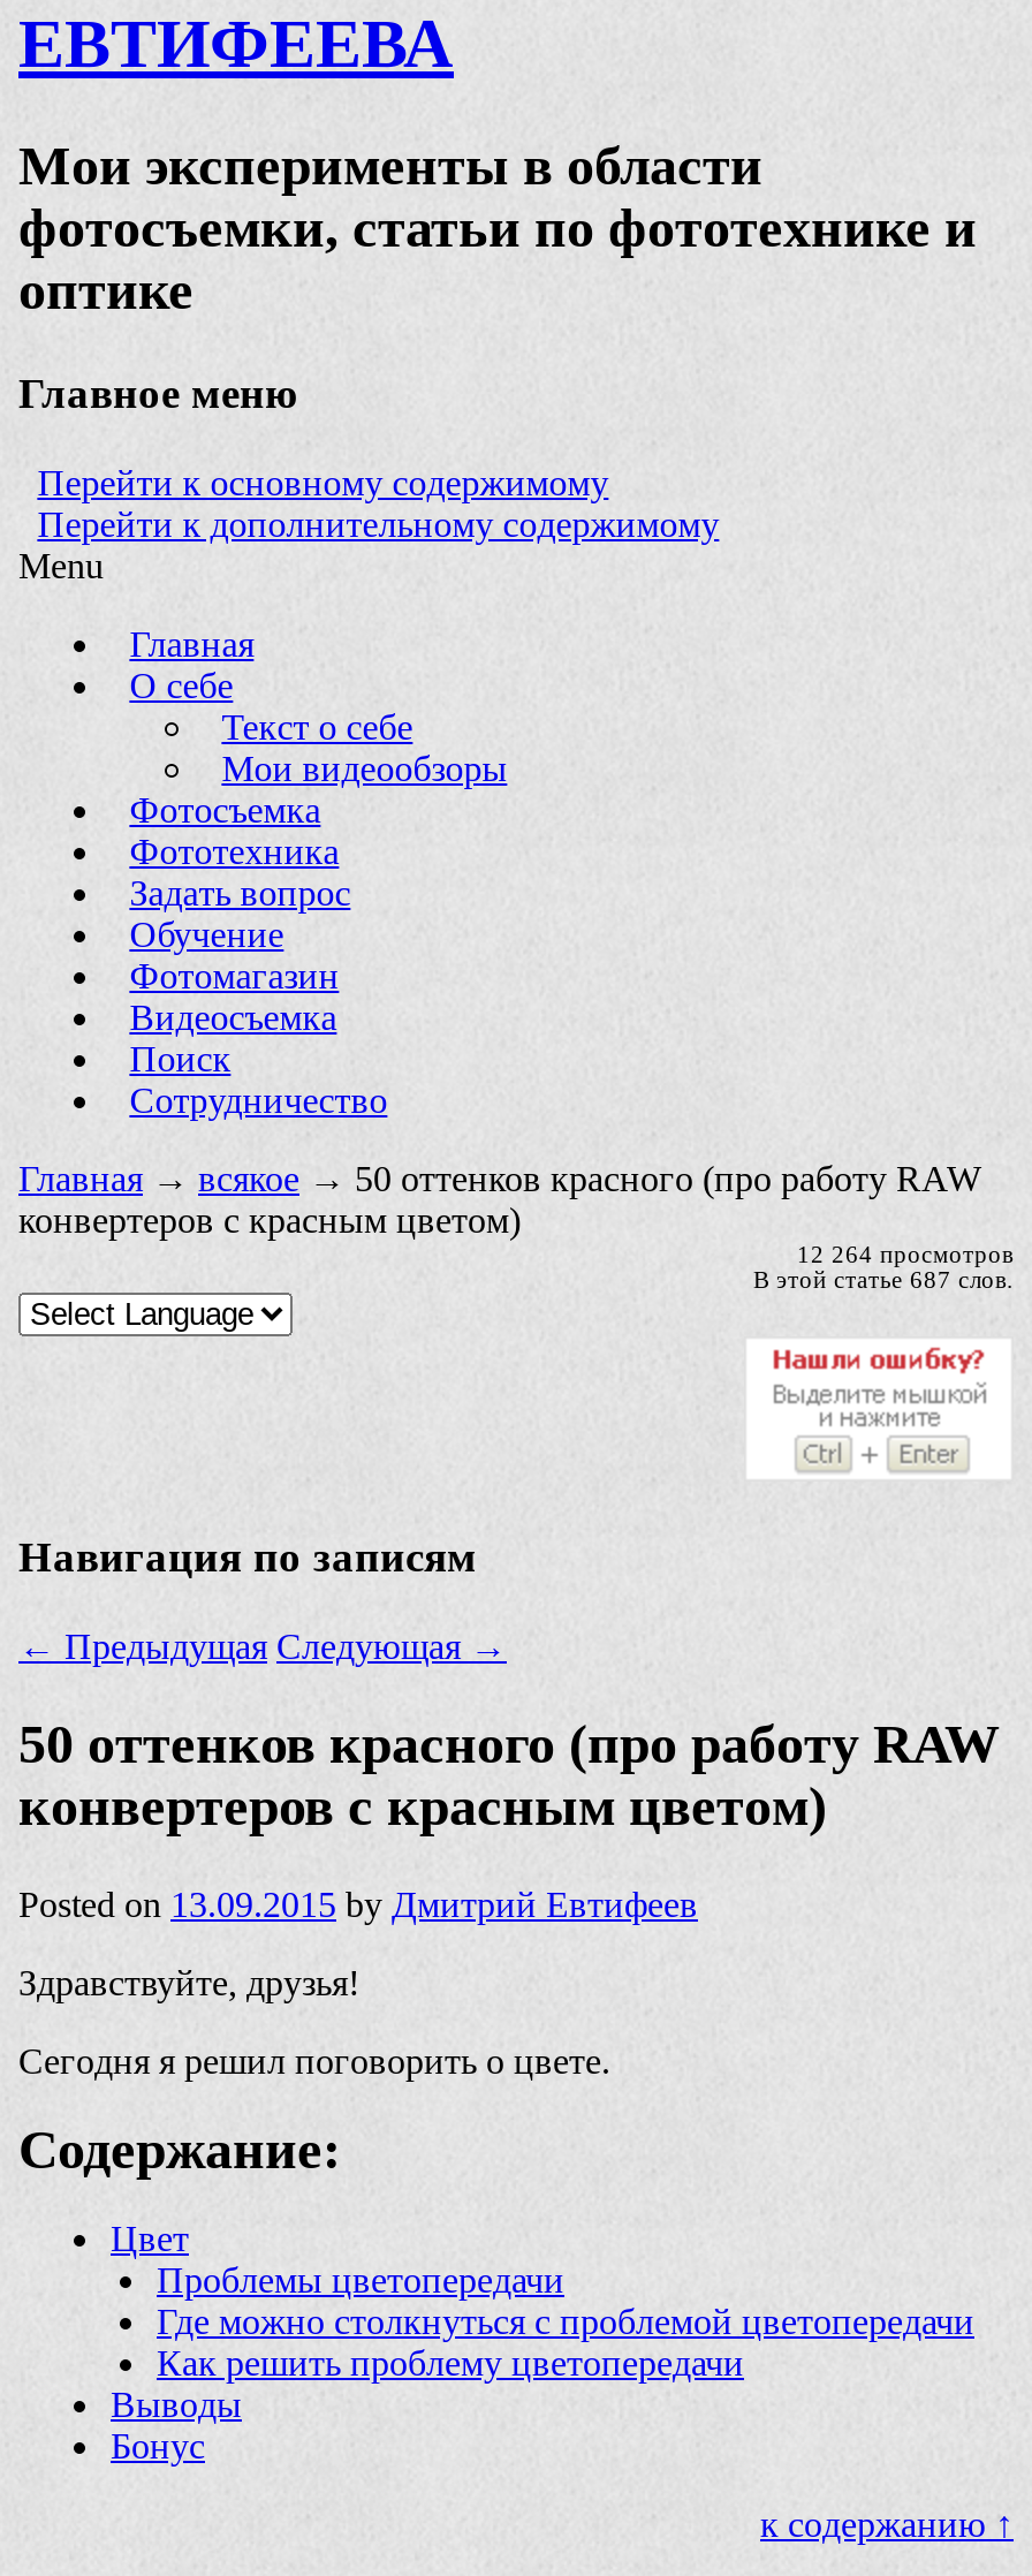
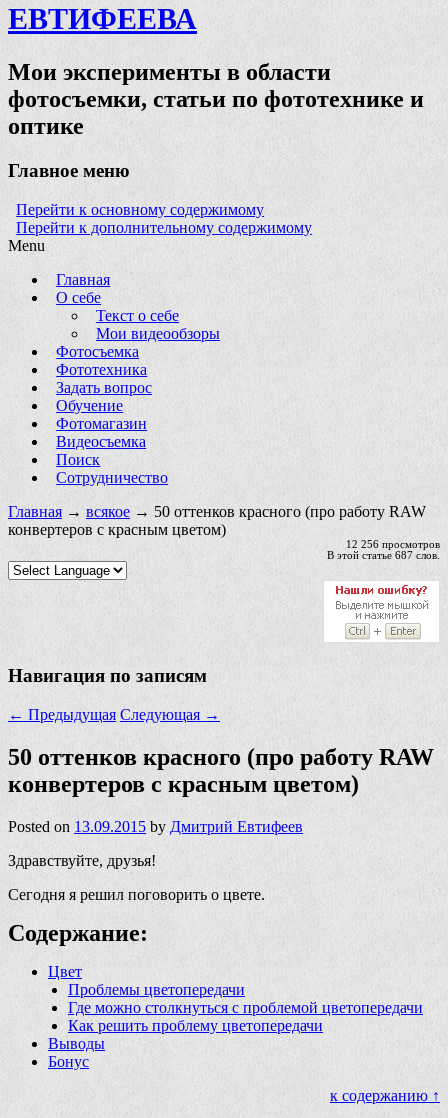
[797,1241,1014,1266] 12 264 просмотров -> [346,538,440,549] 12 256 просмотров

